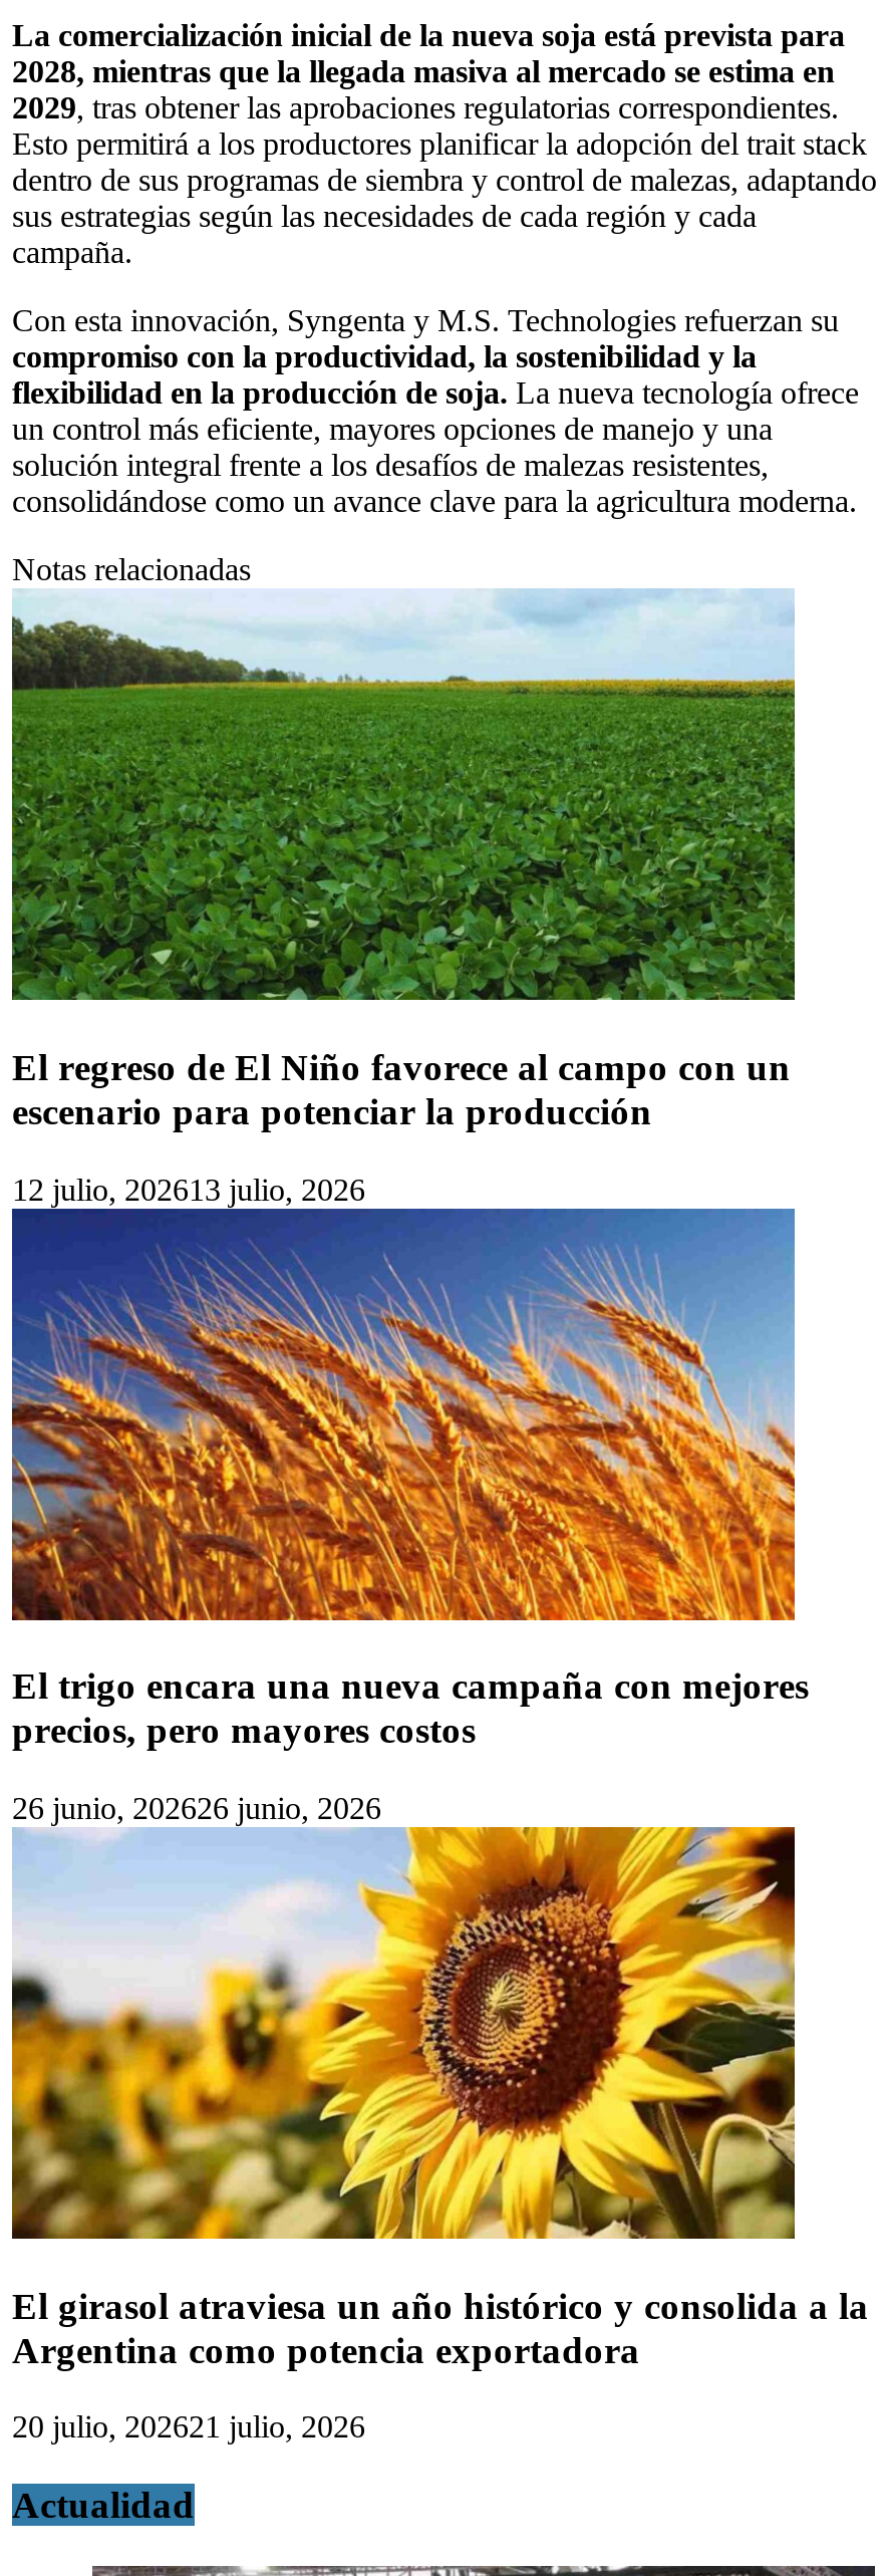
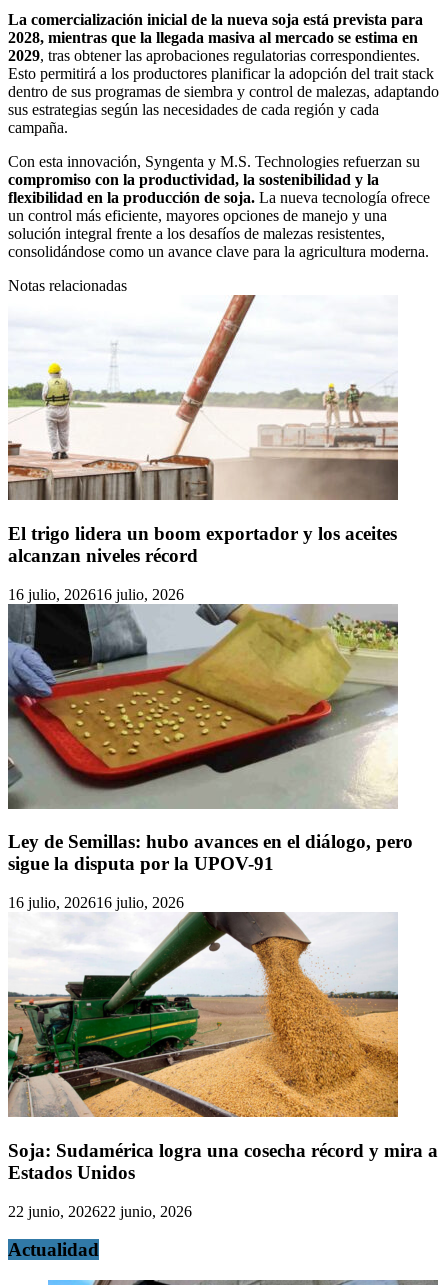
[10,588,797,1132] [image] | El regreso de El Niño favorece al campo con un | escenario para potenciar la producción -> [7,294,399,566] [image] | El trigo lidera un boom exportador y los aceites | alcanzan niveles récord
[12,1172,365,1206] 12 julio, 202613 julio, 2026 -> [8,586,184,603] 16 julio, 202616 julio, 2026
[12,1207,809,1752] [image] | El trigo encara una nueva campaña con mejores | precios, pero mayores costos -> [8,603,413,874] [image] | Ley de Semillas: hubo avances en el diálogo, pero | sigue la disputa por la UPOV-91
[10,1791,797,2241] [image] | 26 junio, 202626 junio, 2026 -> [7,894,399,1118] [image] | 16 julio, 202616 julio, 2026
[12,2285,869,2371] El girasol atraviesa un año histórico y consolida a la | Argentina como potencia exportadora -> [8,1140,438,1183] Soja: Sudamérica logra una cosecha récord y mira a | Estados Unidos
[12,2411,365,2445] 20 julio, 202621 julio, 2026 -> [8,1203,192,1220] 22 junio, 202622 junio, 2026

